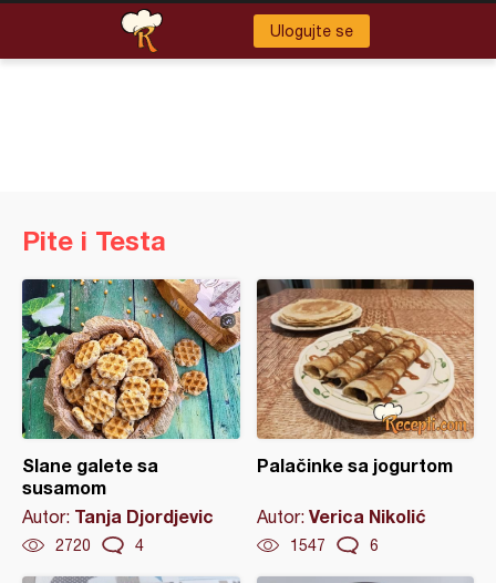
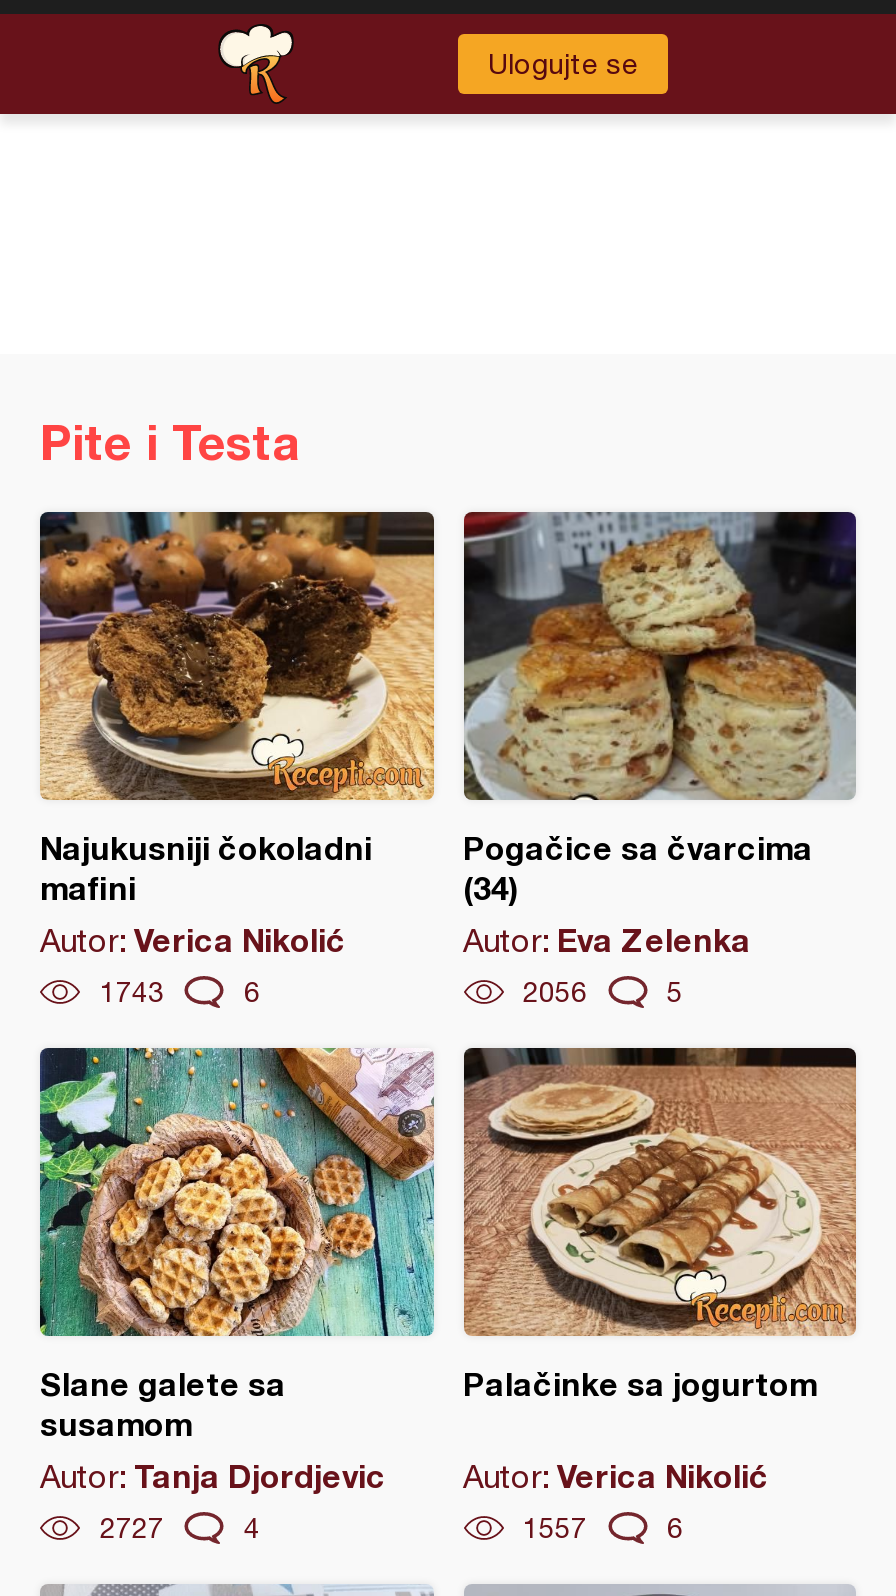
none -> [38,510,436,1008] [image] | Najukusniji čokoladni | mafini | Autor: Verica Nikolić | 1743 | 6
none -> [462,510,858,1008] [image] | Pogačice sa čvarcima | (34) | Autor: Eva Zelenka | 2056 | 5
[55,536,91,554] 2720 -> [100,1512,164,1544] 2727
[290,536,325,554] 1547 -> [523,1512,587,1544] 1557

